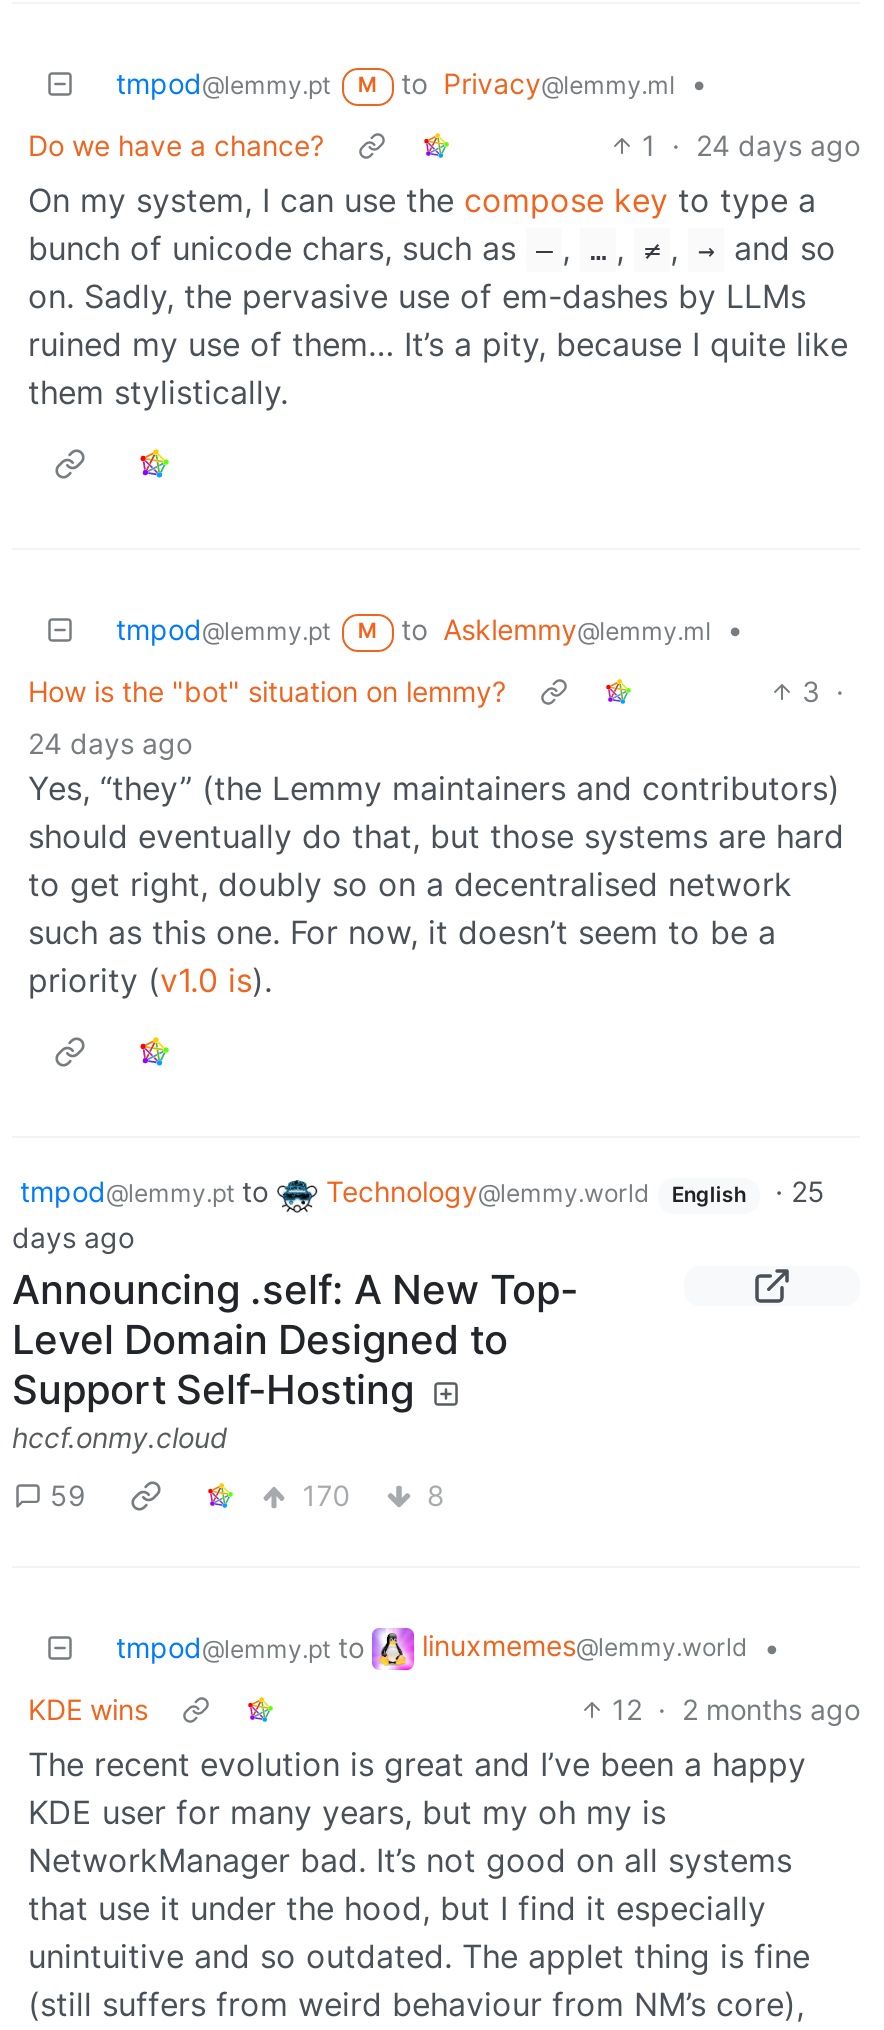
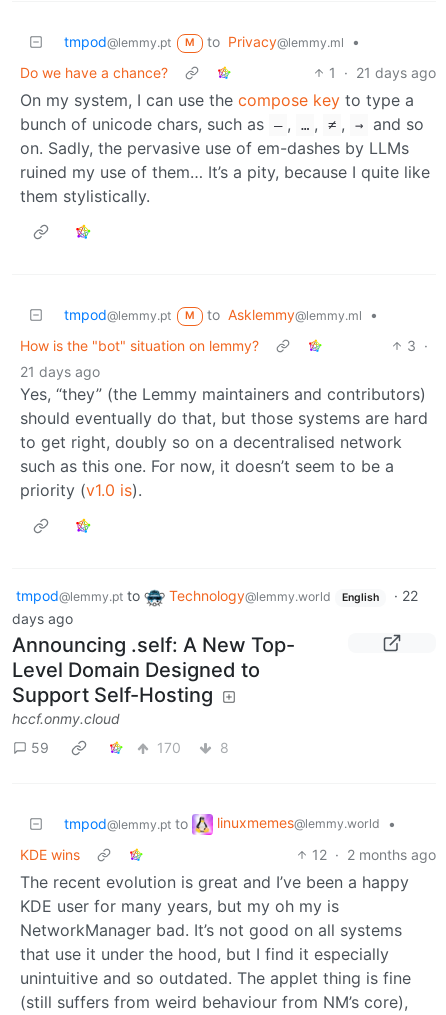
[642,128,860,162] 1 · 24 days ago -> [329,64,436,81] 1 · 21 days ago
[28,726,192,760] 24 days ago -> [20,363,100,380] 21 days ago
[20,1174,825,1208] tmpod@lemmy.pt to Technology@lemmy.world English · 25 -> [16,587,418,604] tmpod@lemmy.pt to Technology@lemmy.world English · 22

